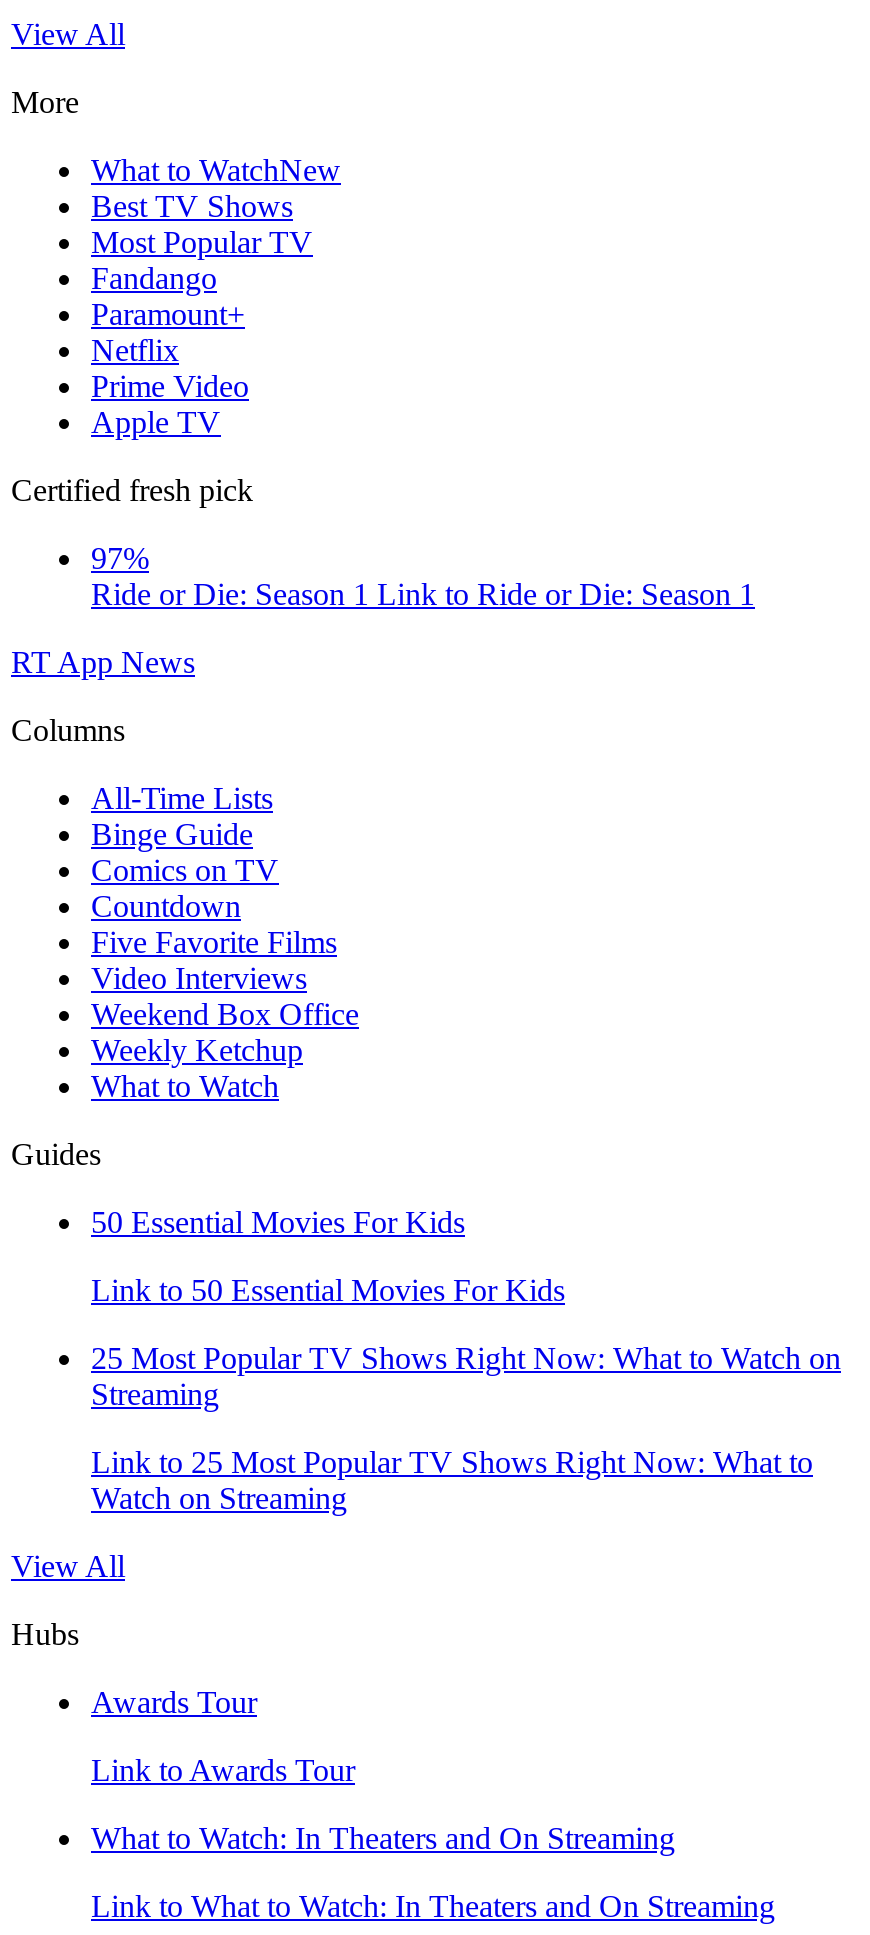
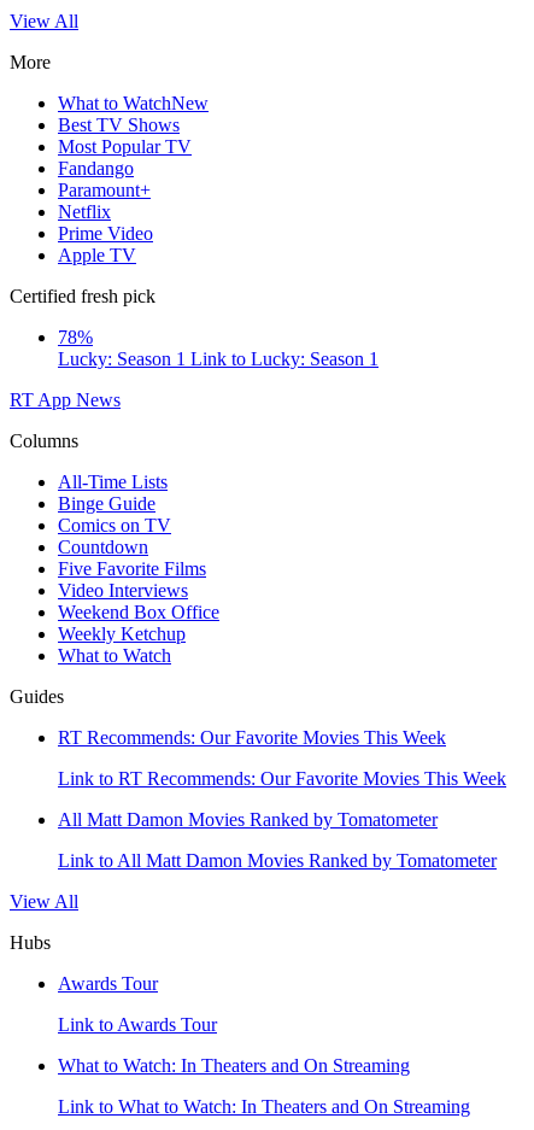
[91,541,755,611] 97% | Ride or Die: Season 1 Link to Ride or Die: Season 1 -> [58,327,379,369] 78% | Lucky: Season 1 Link to Lucky: Season 1
[91,1205,465,1239] 50 Essential Movies For Kids -> [58,727,446,748] RT Recommends: Our Favorite Movies This Week
[91,1273,565,1307] Link to 50 Essential Movies For Kids -> [58,768,506,789] Link to RT Recommends: Our Favorite Movies This Week
[91,1341,841,1411] 25 Most Popular TV Shows Right Now: What to Watch on | Streaming -> [58,809,438,830] All Matt Damon Movies Ranked by Tomatometer
[91,1445,813,1515] Link to 25 Most Popular TV Shows Right Now: What to | Watch on Streaming -> [58,850,497,871] Link to All Matt Damon Movies Ranked by Tomatometer

